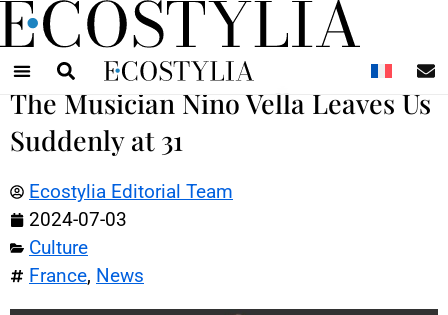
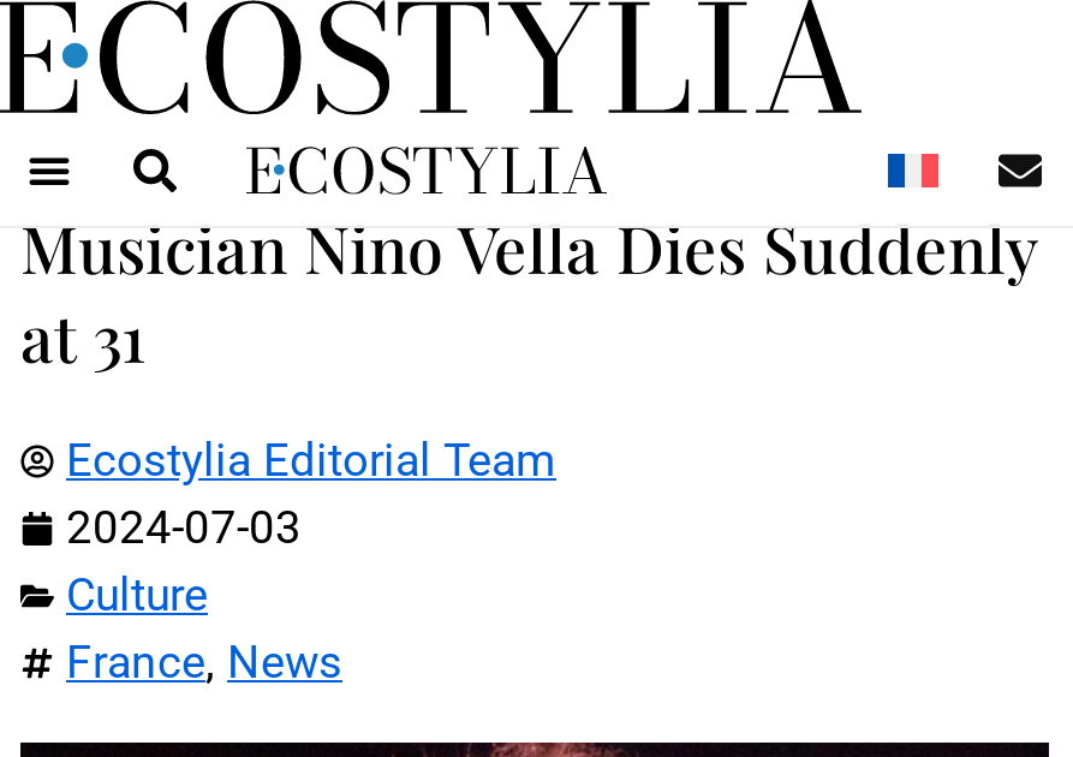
[10,85,431,158] The Musician Nino Vella Leaves Us | Suddenly at 31 -> [20,204,1037,380] Musician Nino Vella Dies Suddenly | at 31

